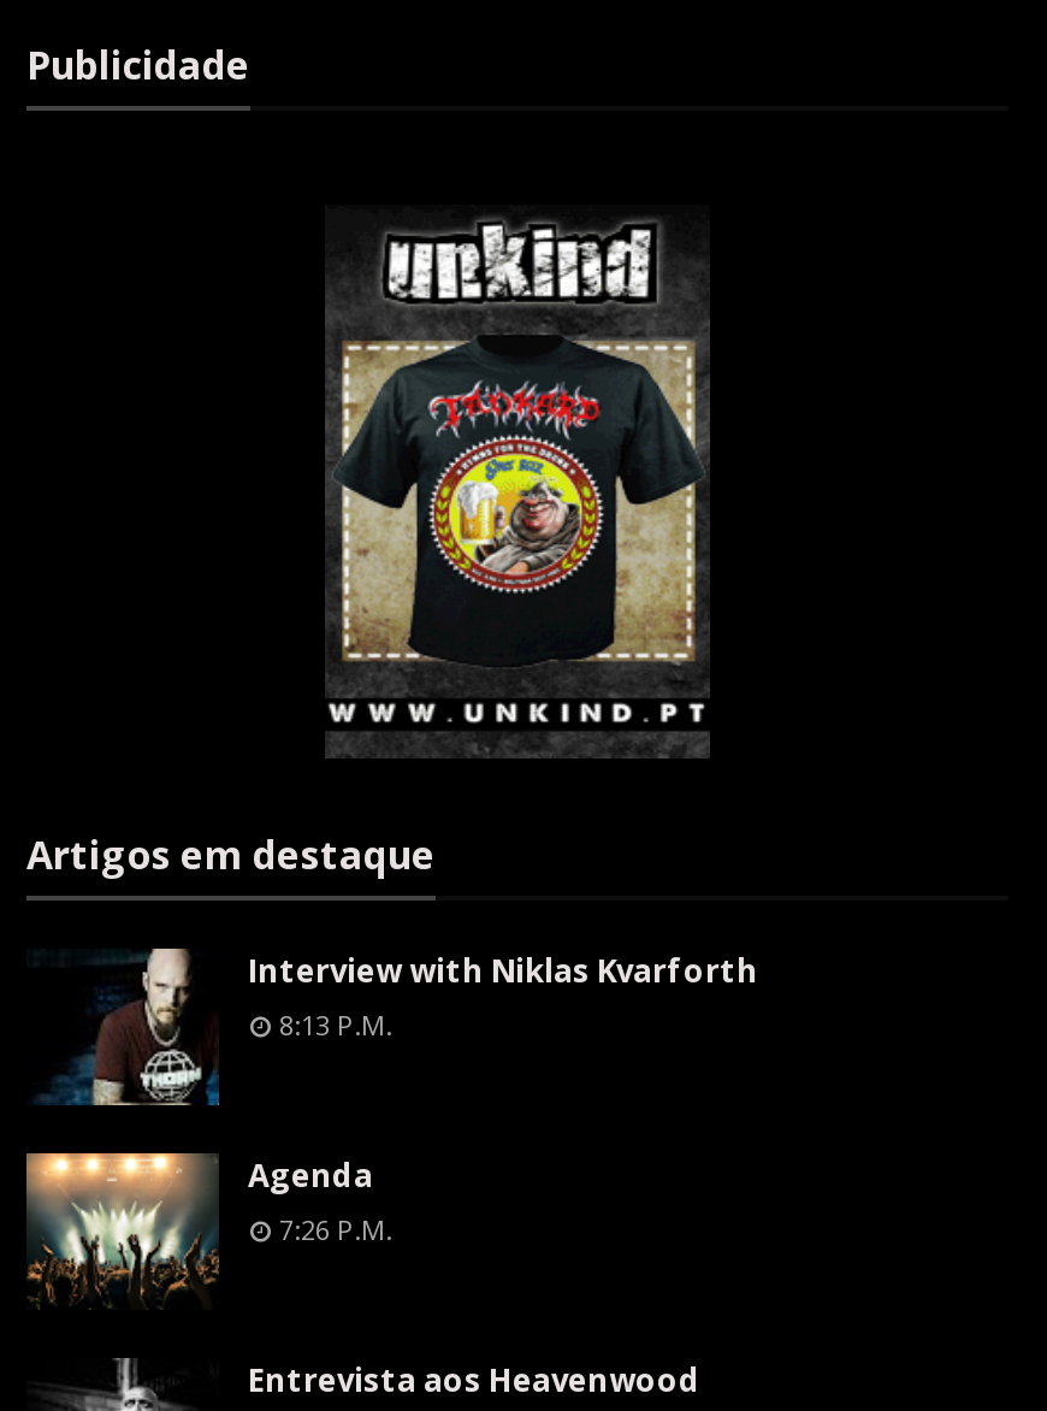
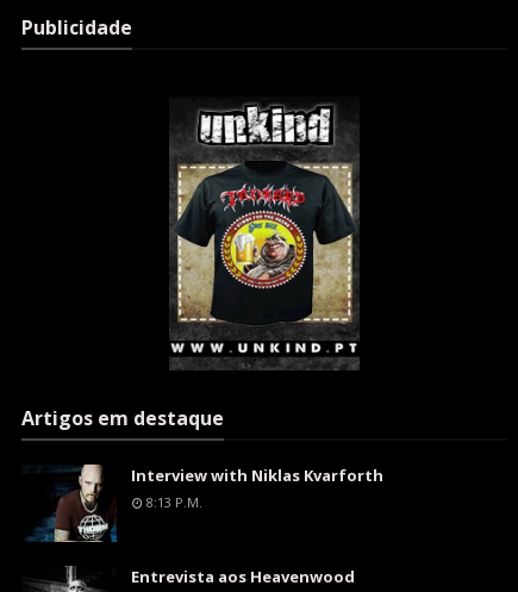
[24,1151,392,1310] [image] | Agenda | 7:26 P.m. -> none

